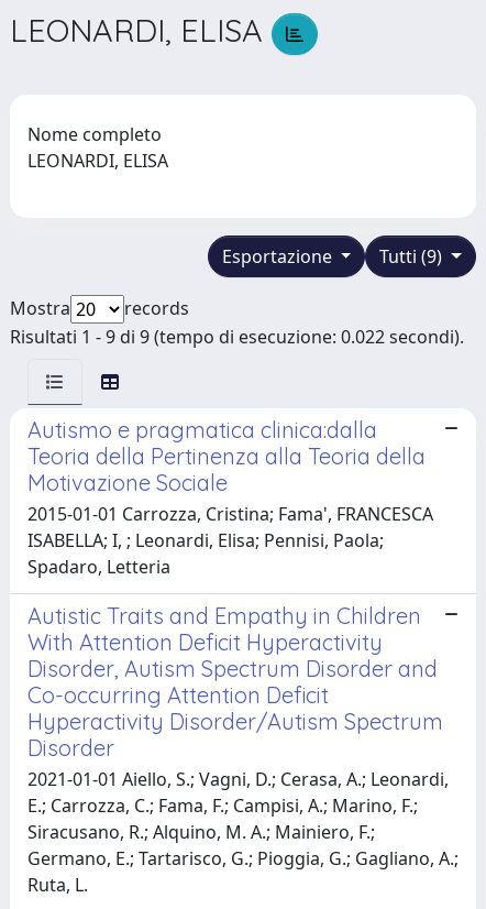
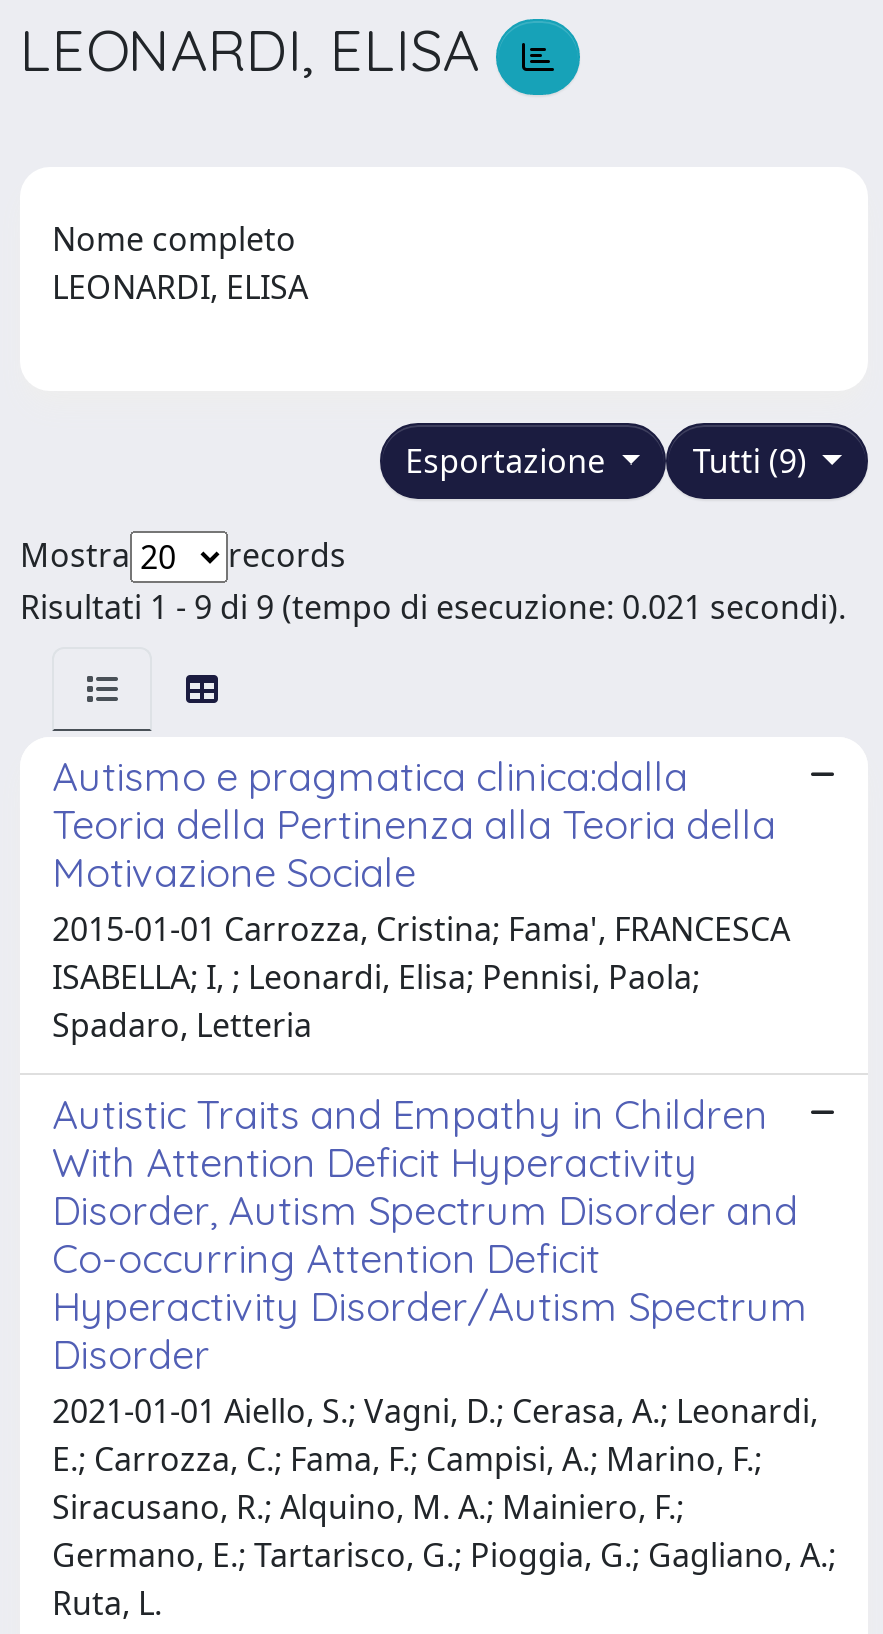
[10,324,464,349] Risultati 1 - 9 di 9 (tempo di esecuzione: 0.022 secondi). -> [20,585,846,629] Risultati 1 - 9 di 9 (tempo di esecuzione: 0.021 secondi).

